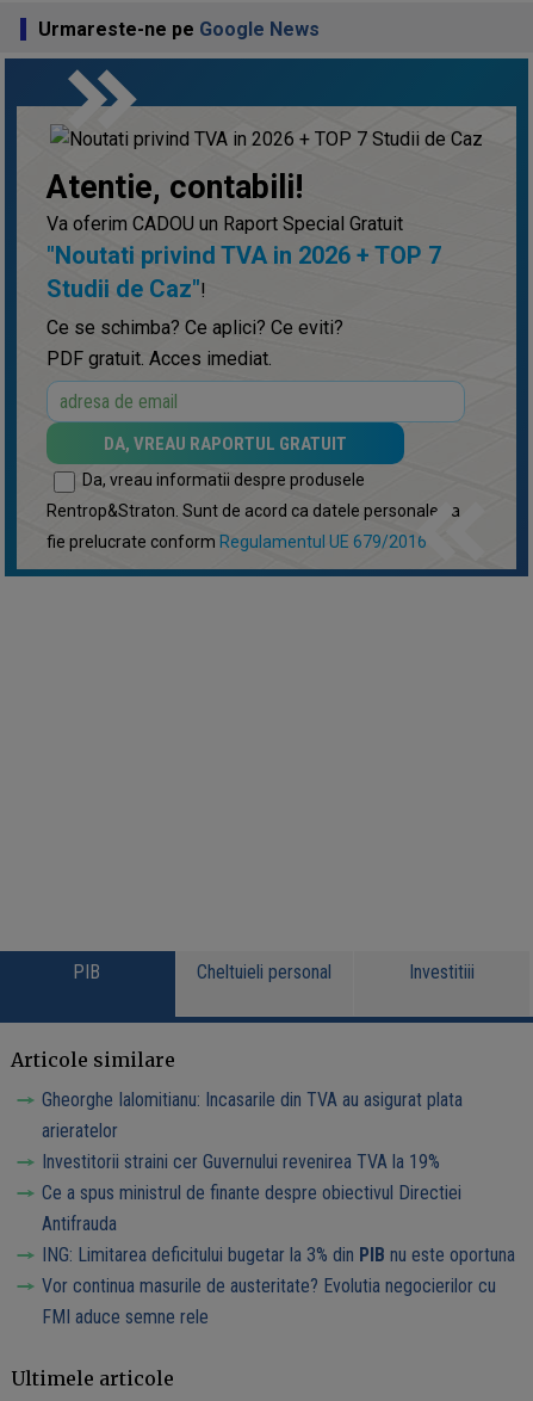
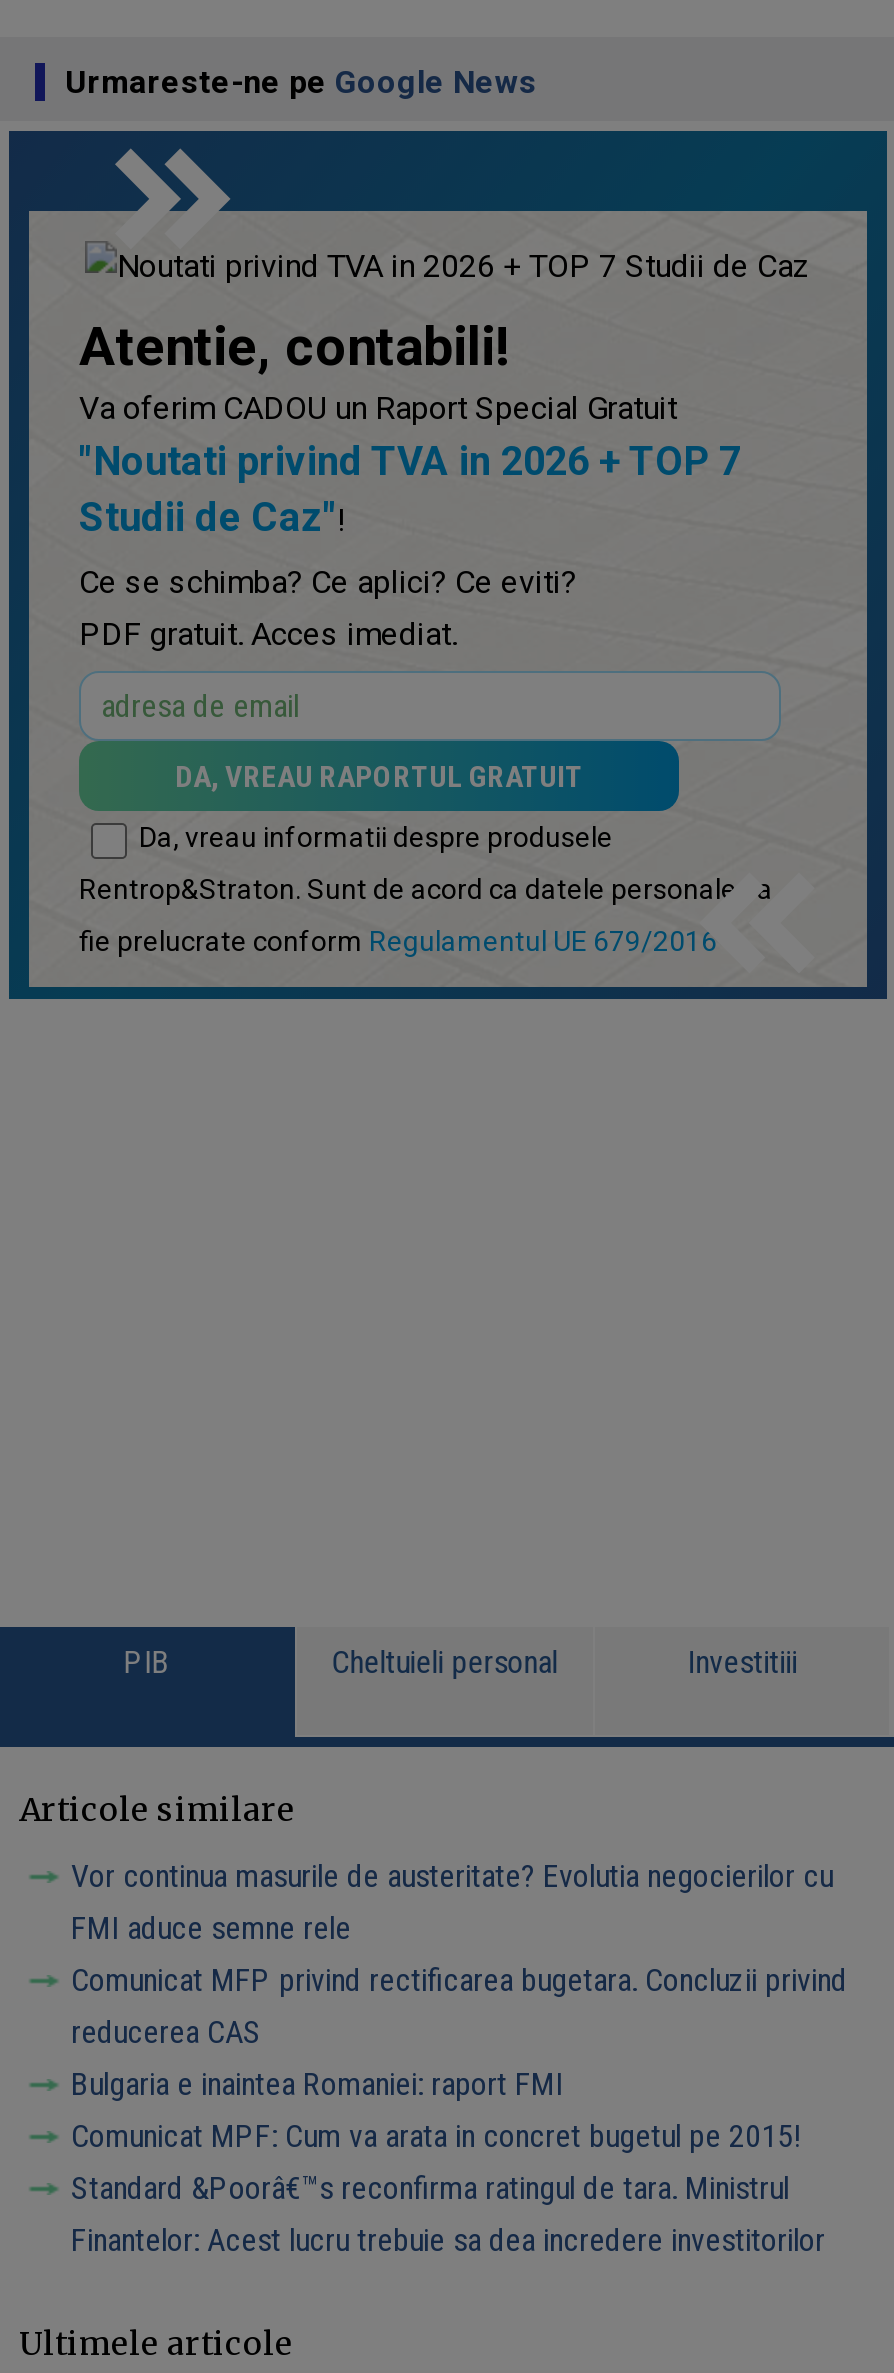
[42,1088,515,1266] Gheorghe Ialomitianu: Incasarile din TVA au asigurat plata | arieratelor | Investitorii straini cer Guvernului revenirea TVA la 19% | Ce a spus ministrul de finante despre obiectivul Directiei | Antifrauda | ING: Limitarea deficitului bugetar la 3% din PIB nu este oportuna -> none
moved [42,1275,496,1328] -> [71,1857,833,1947]: Vor continua masurile de austeritate? Evolutia negocierilor cu | FMI aduce semne rele
none -> [71,1961,847,2259] Comunicat MFP privind rectificarea bugetara. Concluzii privind | reducerea CAS | Bulgaria e inaintea Romaniei: raport FMI | Comunicat MPF: Cum va arata in concret bugetul pe 2015! | Standard &Poorâ€™s reconfirma ratingul de tara. Ministrul | Finantelor: Acest lucru trebuie sa dea incredere investitorilor

